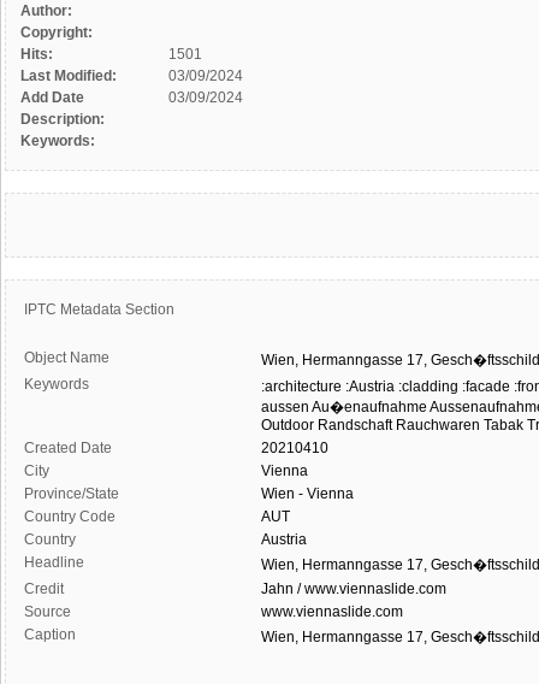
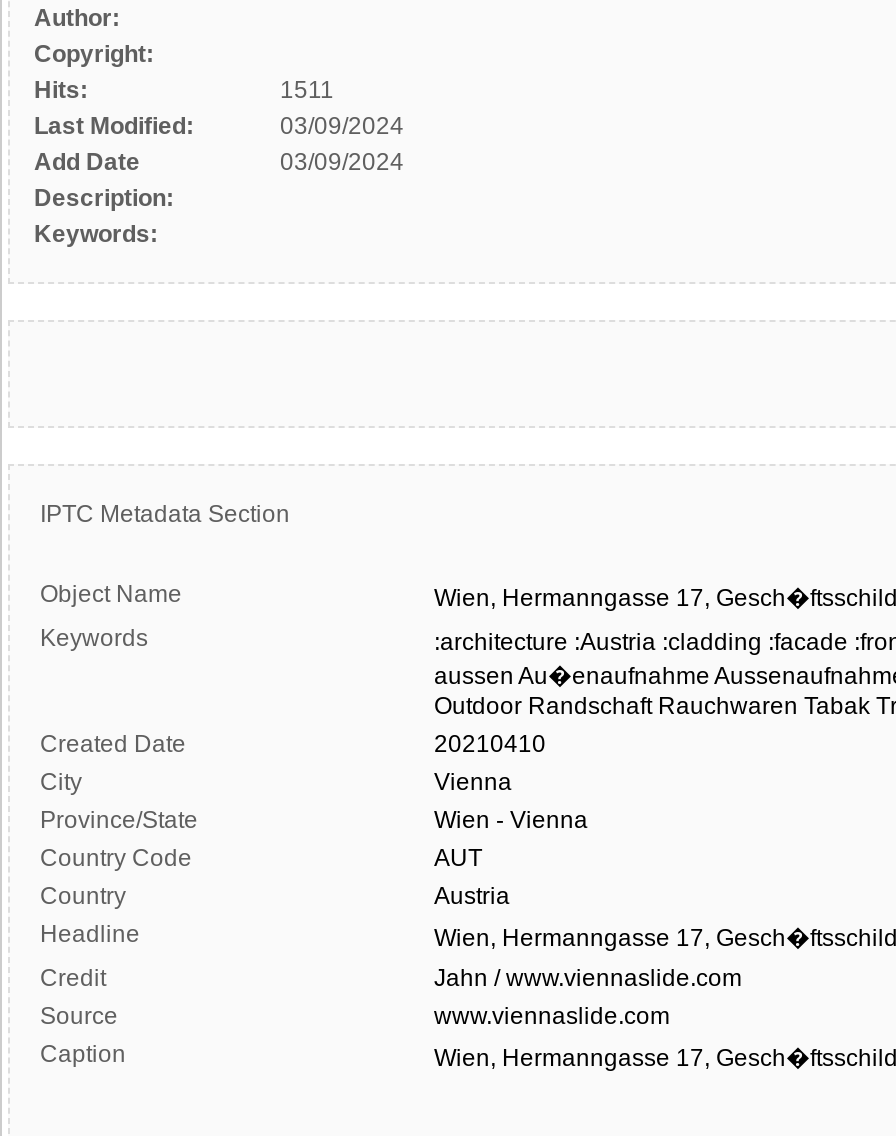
[168,46,202,63] 1501 -> [280,76,334,104] 1511

